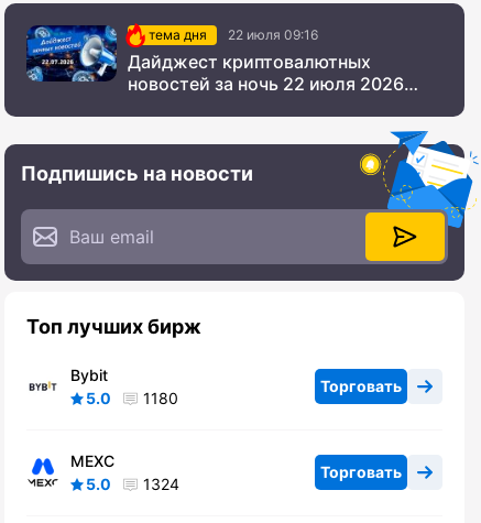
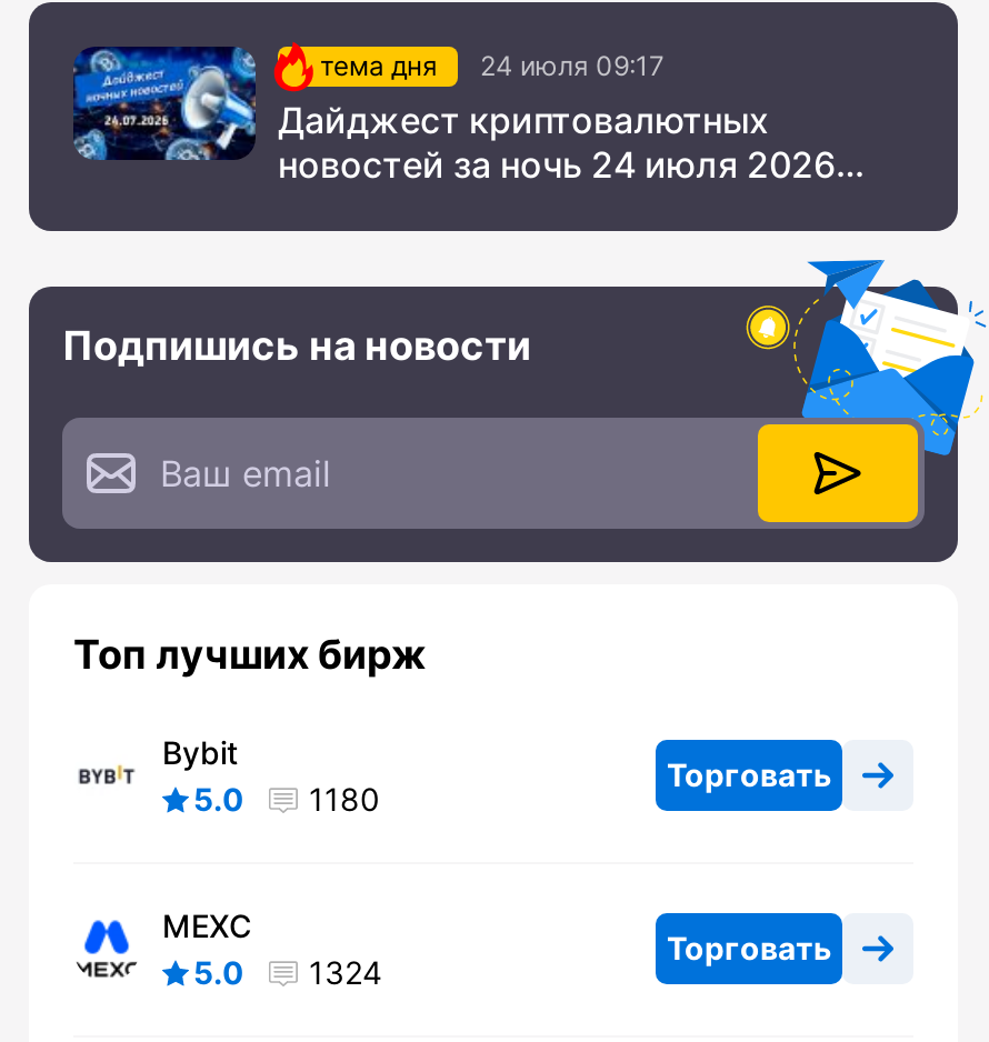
[149,26,318,43] тема дня 22 июля 09:16 -> [320,48,665,82] тема дня 24 июля 09:17
[128,72,404,94] новостей за ночь 22 июля 2026 -> [278,142,836,186] новостей за ночь 24 июля 2026

